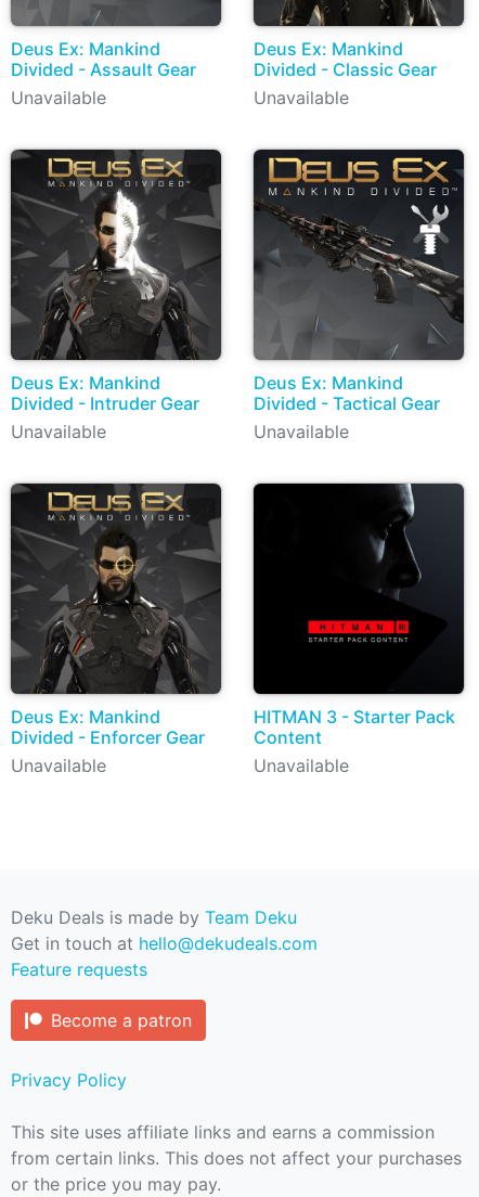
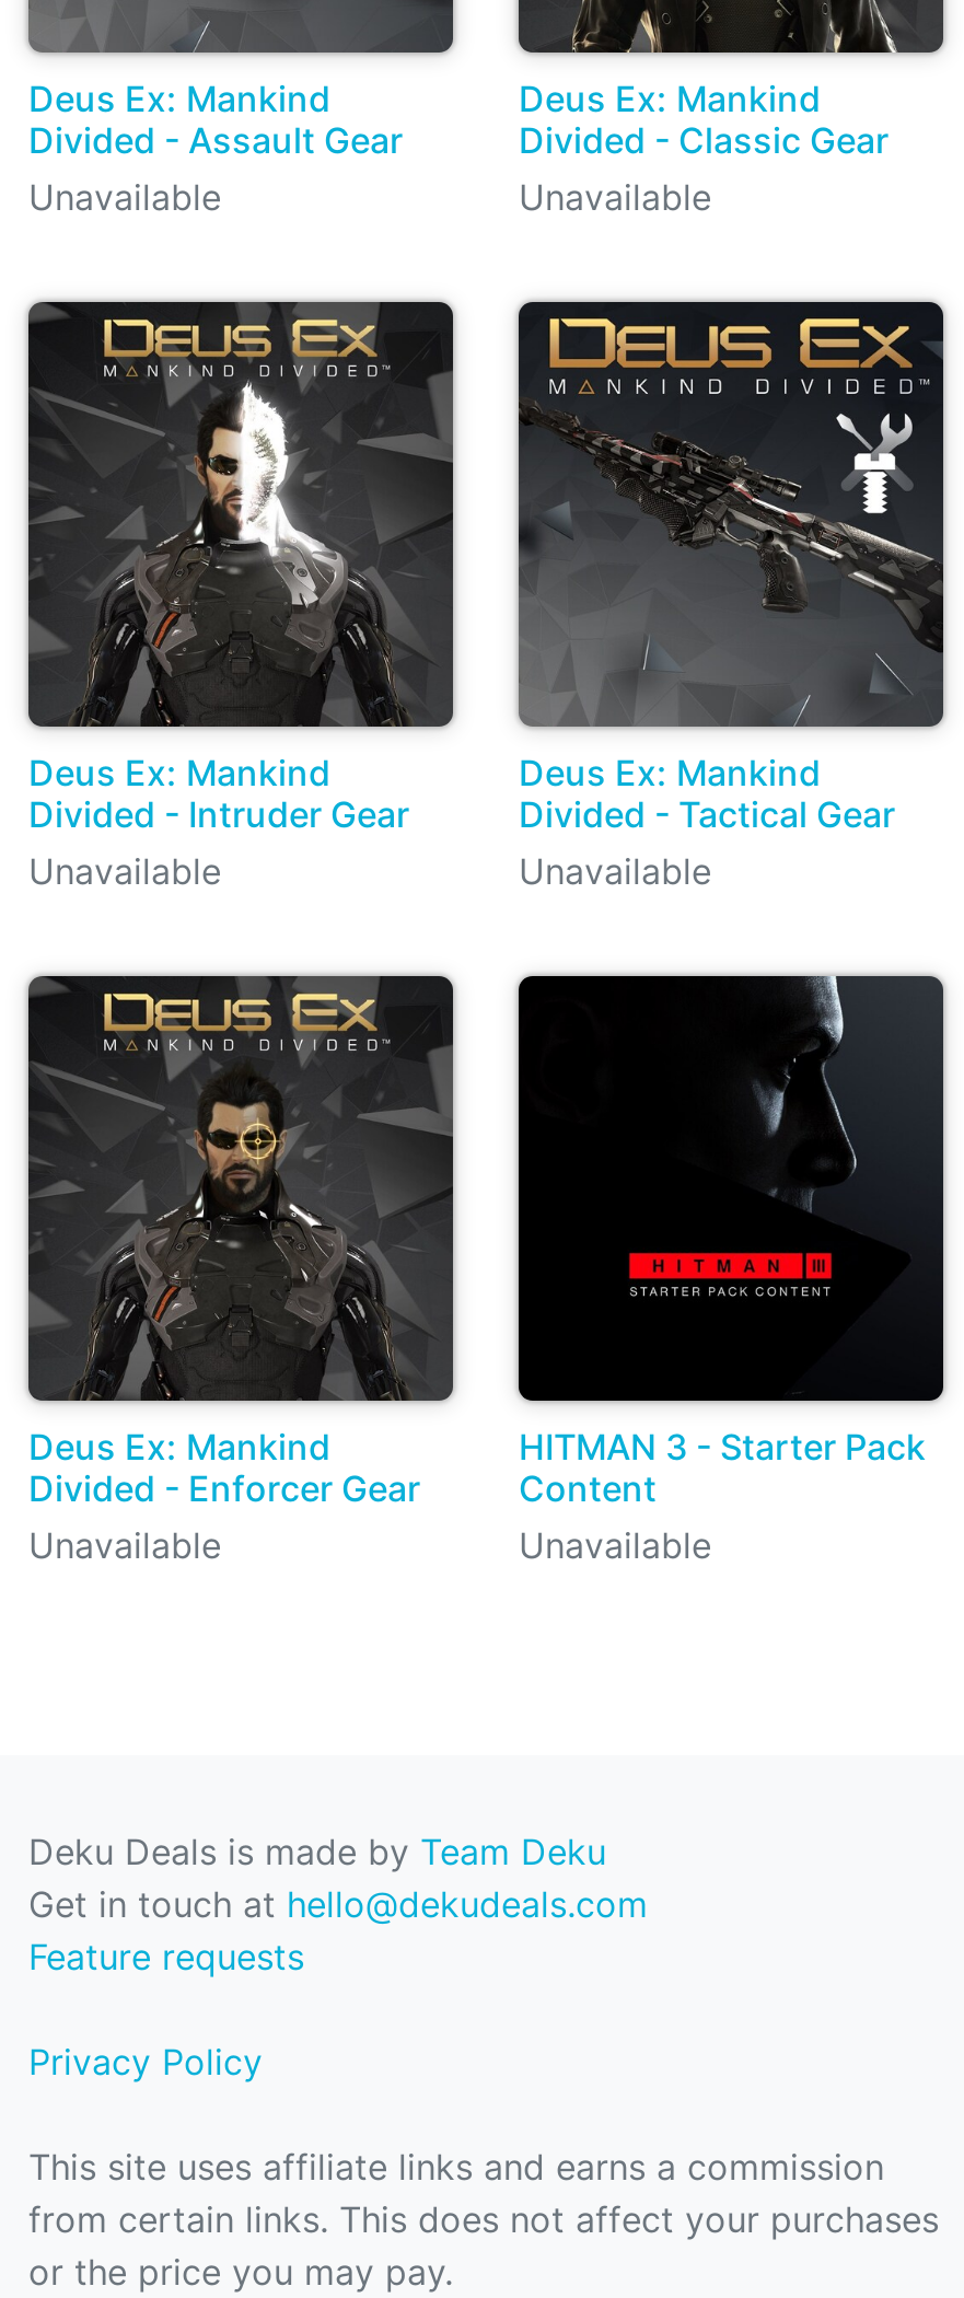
[51,1009,192,1031] Become a patron -> none

